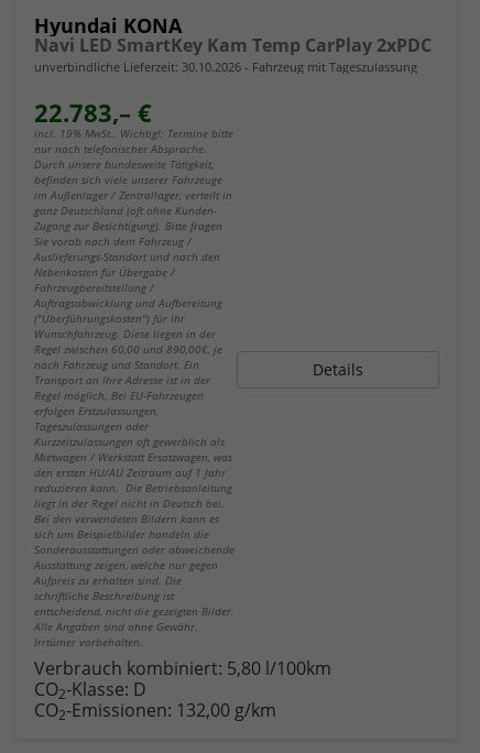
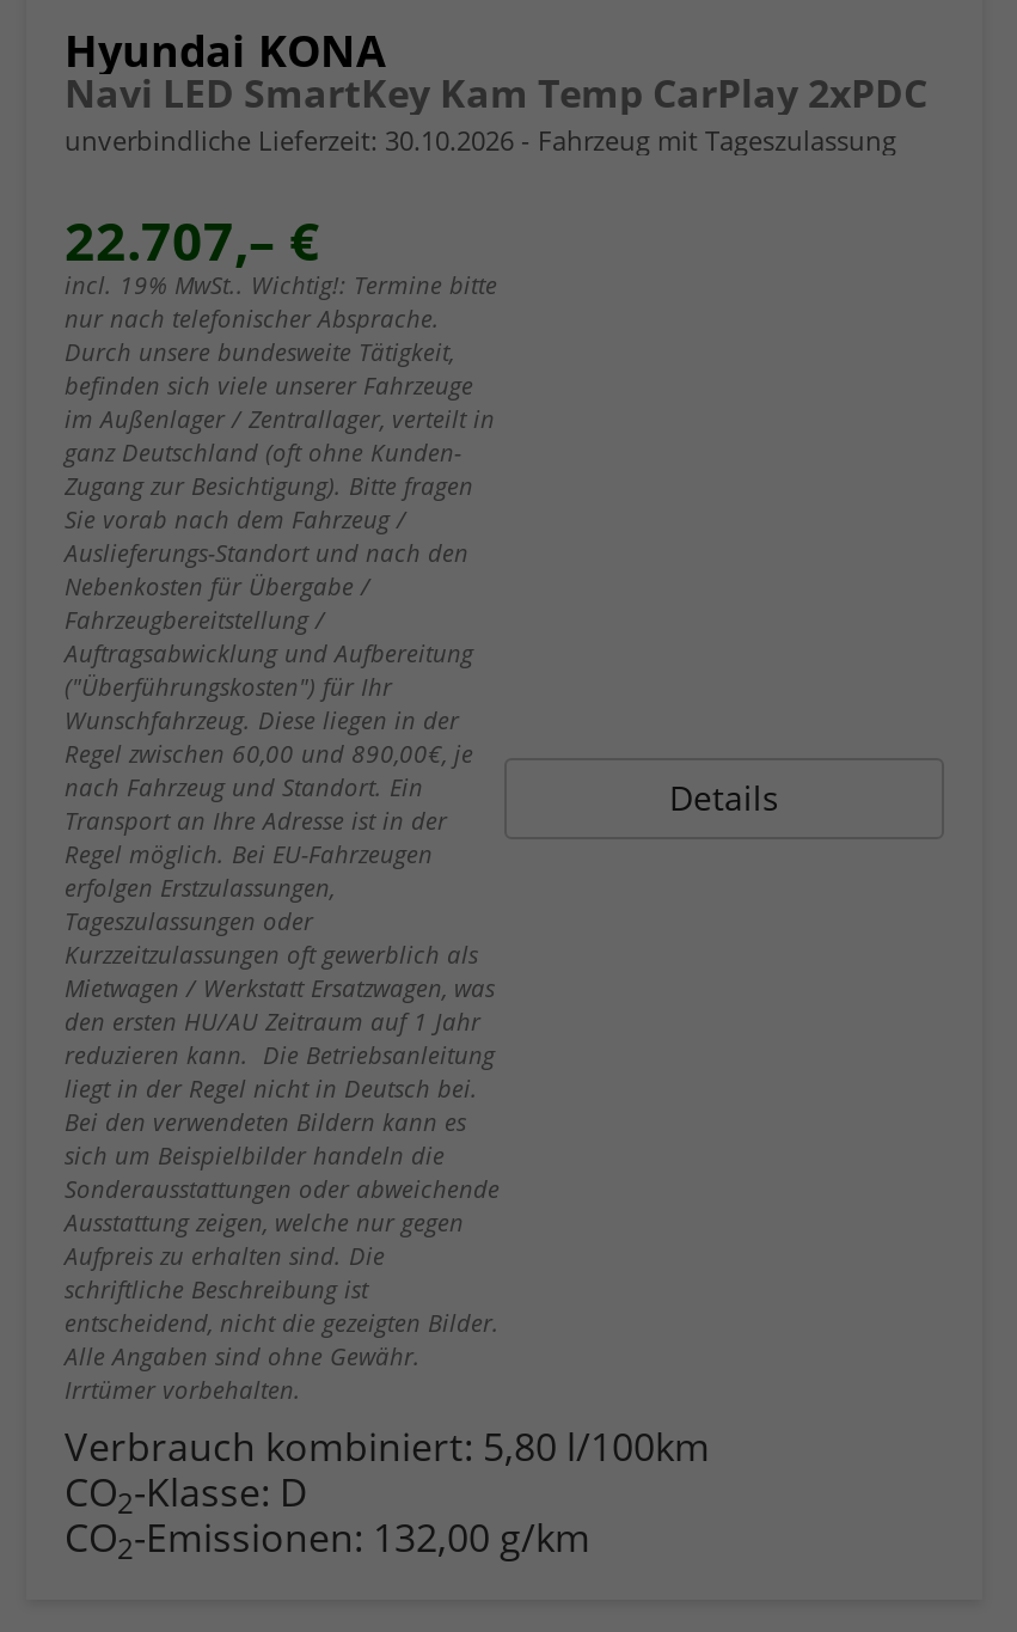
[34,96,152,129] 22.783,– € -> [65,204,320,276] 22.707,– €

